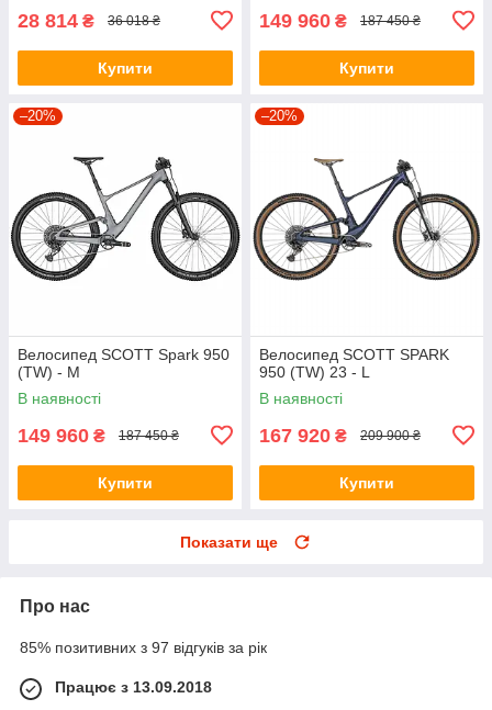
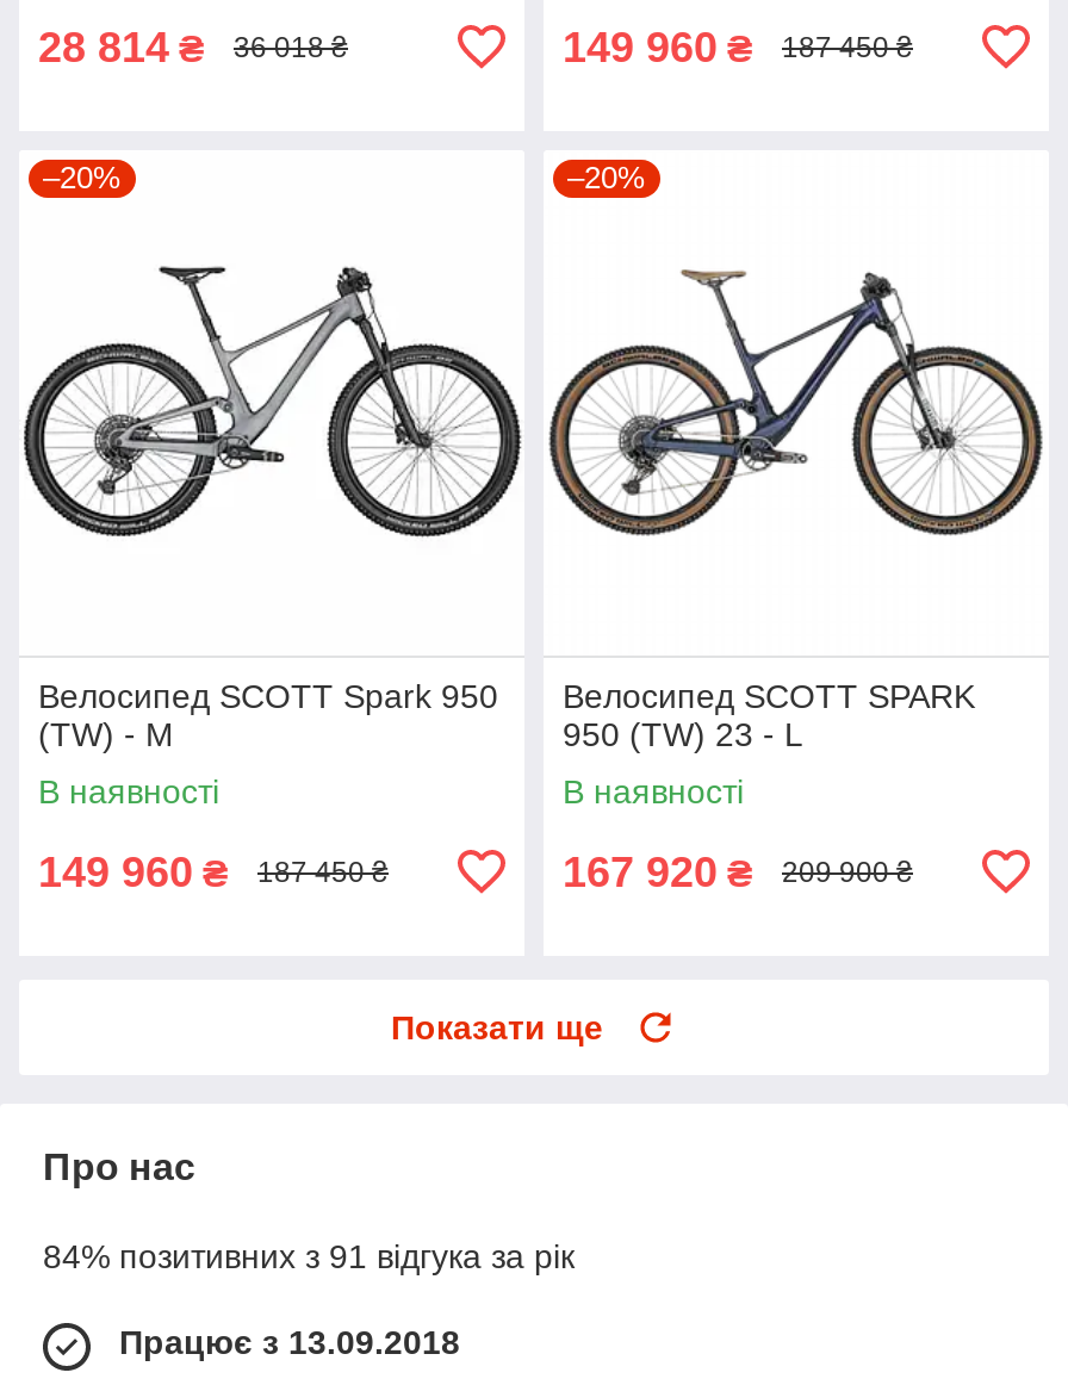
[98,59,153,77] Купити -> none
[339,59,394,77] Купити -> none
[98,474,153,491] Купити -> none
[339,474,394,491] Купити -> none
[20,638,267,656] 85% позитивних з 97 відгуків за рік -> [43,1237,575,1275] 84% позитивних з 91 відгука за рік

